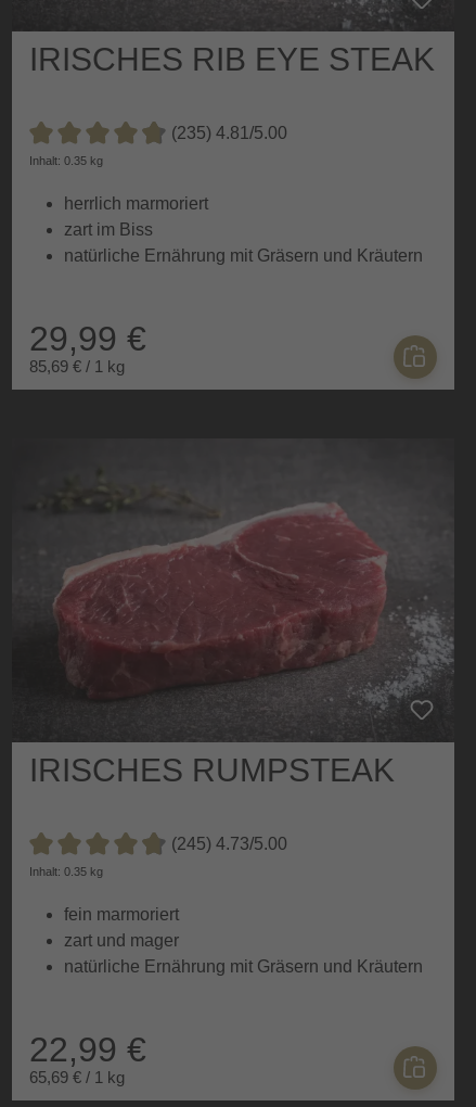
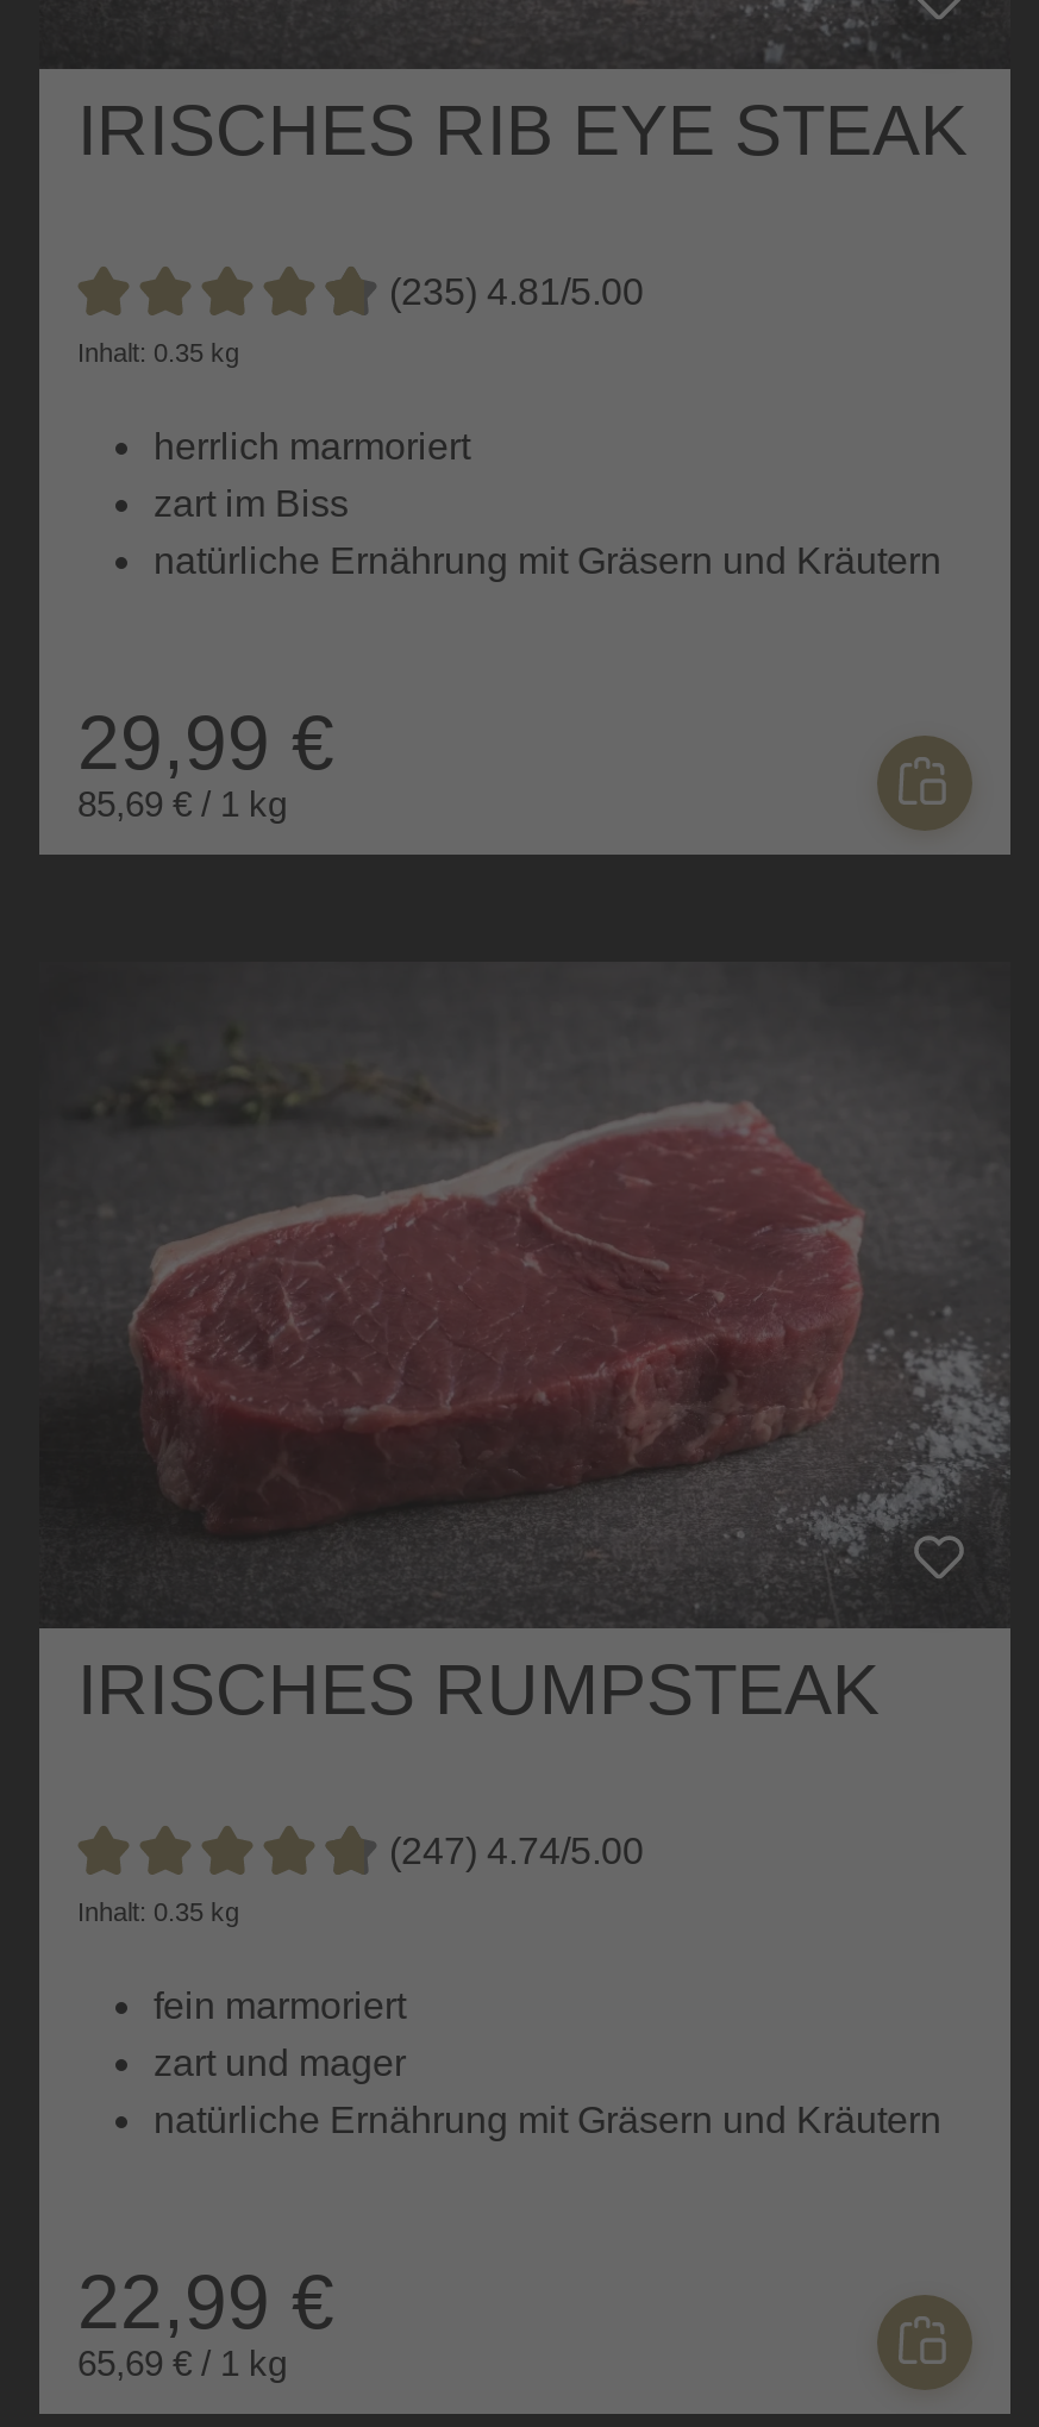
[171,835,287,853] (245) 4.73/5.00 -> [389,1831,644,1872] (247) 4.74/5.00

